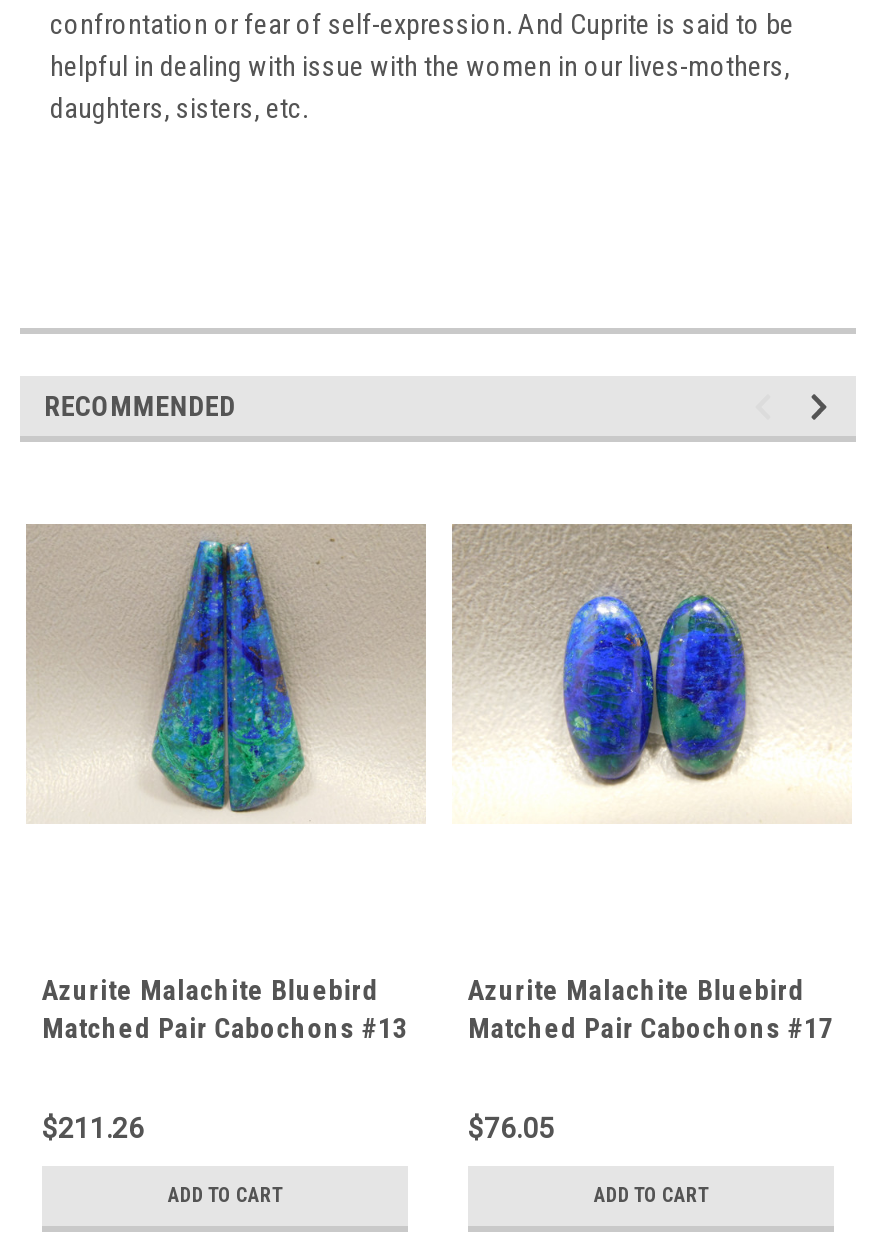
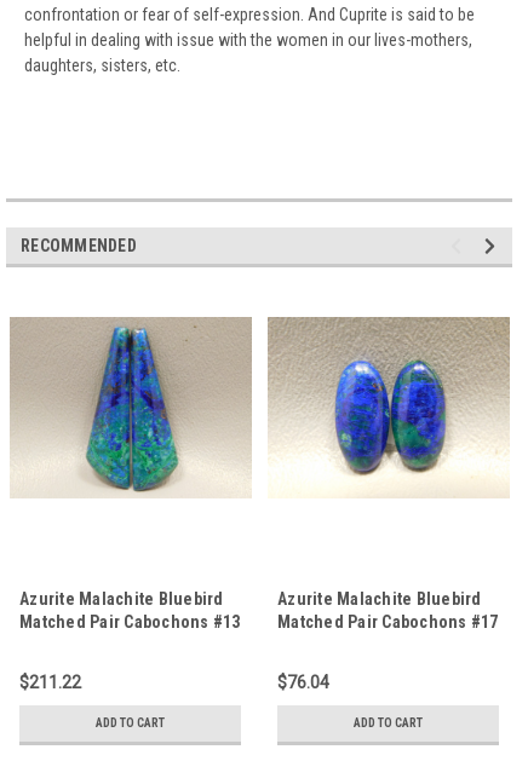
[42,1112,144,1144] $211.26 -> [19,673,81,692] $211.22
[468,1112,554,1144] $76.05 -> [277,673,329,692] $76.04

